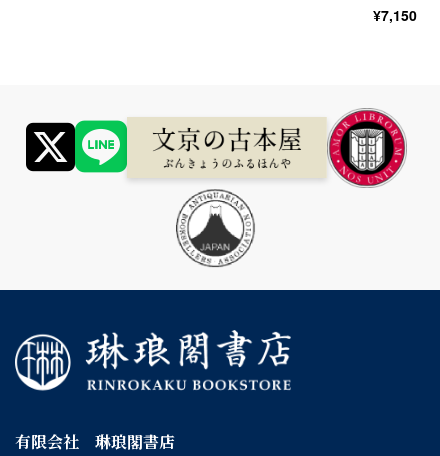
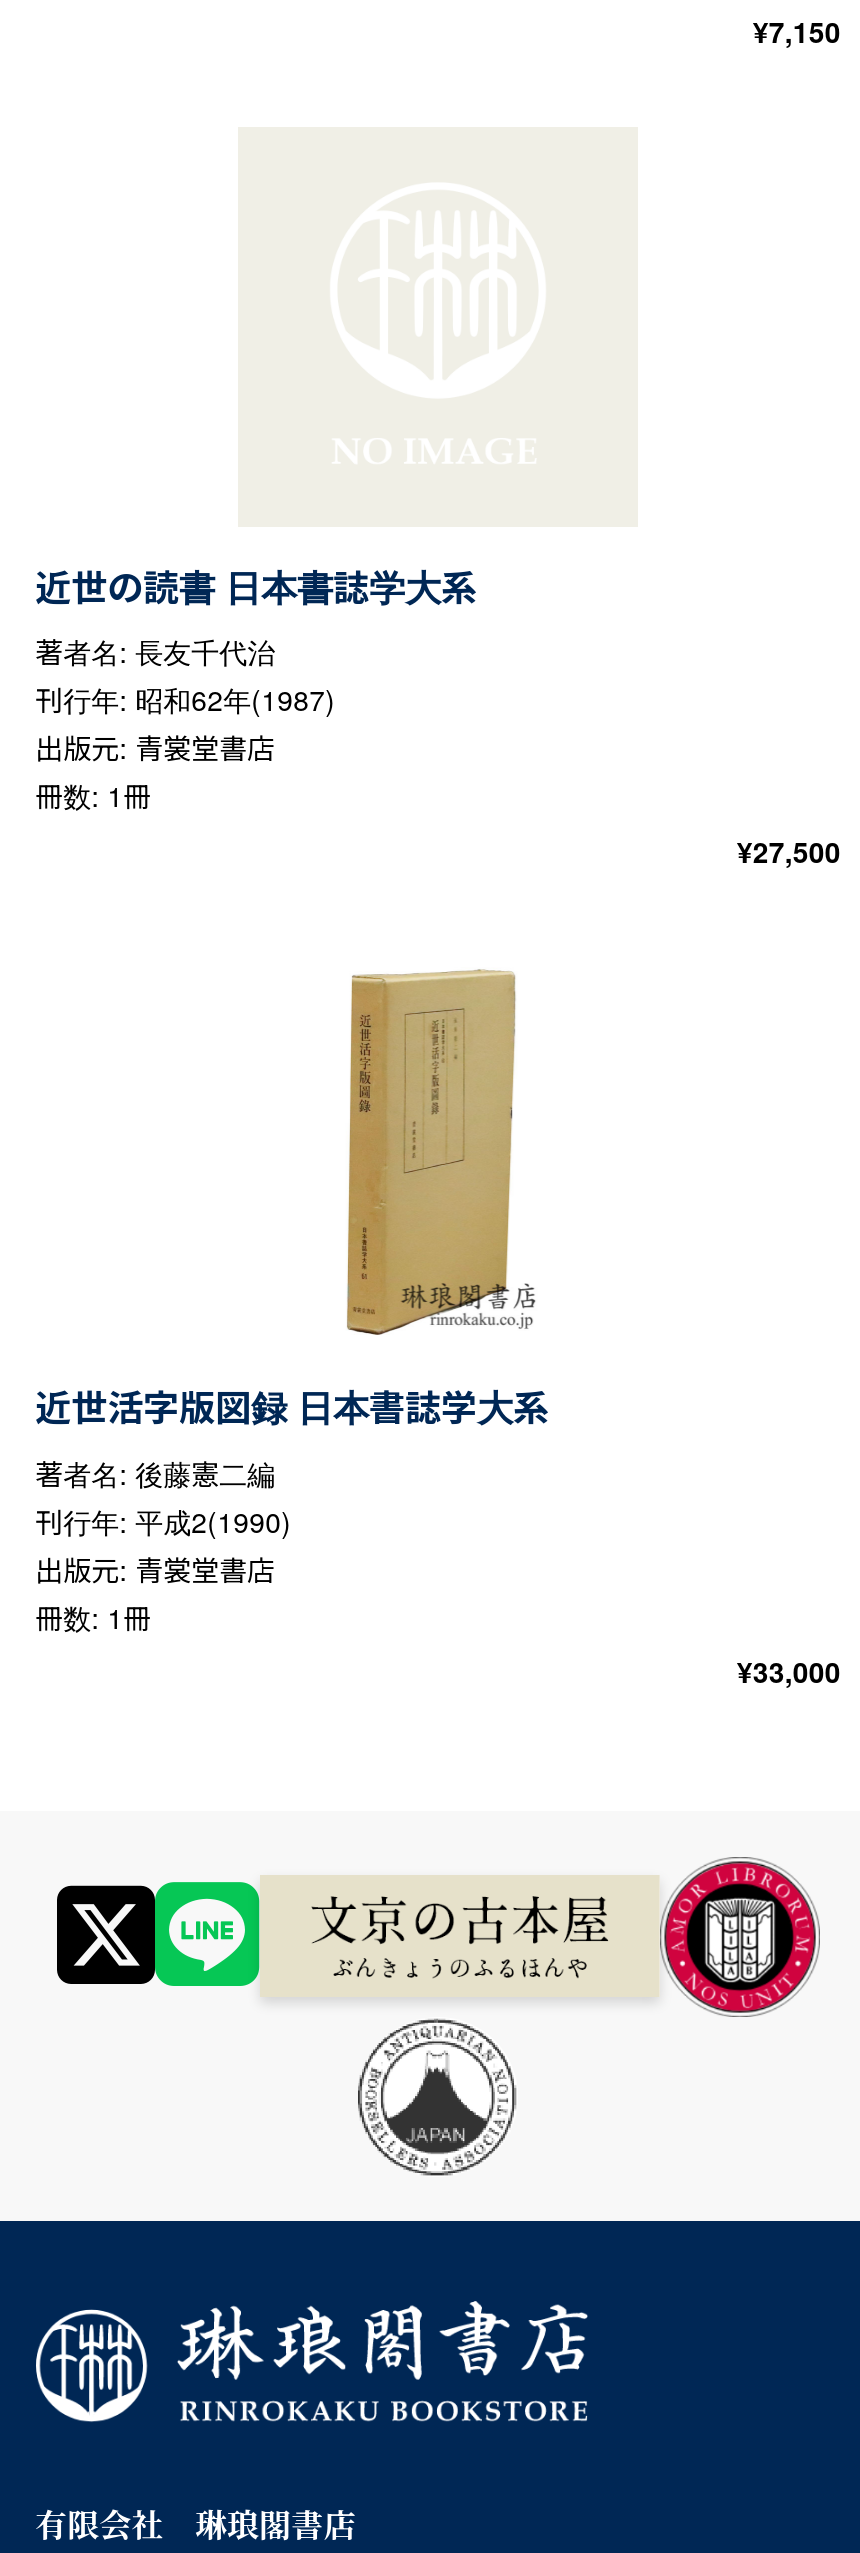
none -> [35,560,841,870] 近世の読書 日本書誌学大系 | 著者名: 長友千代治 | 刊行年: 昭和62年(1987) | 出版元: 青裳堂書店 | 冊数: 1冊 | ¥27,500
none -> [35,968,841,1691] [image] | 近世活字版図録 日本書誌学大系 | 著者名: 後藤憲二編 | 刊行年: 平成2(1990) | 出版元: 青裳堂書店 | 冊数: 1冊 | ¥33,000

